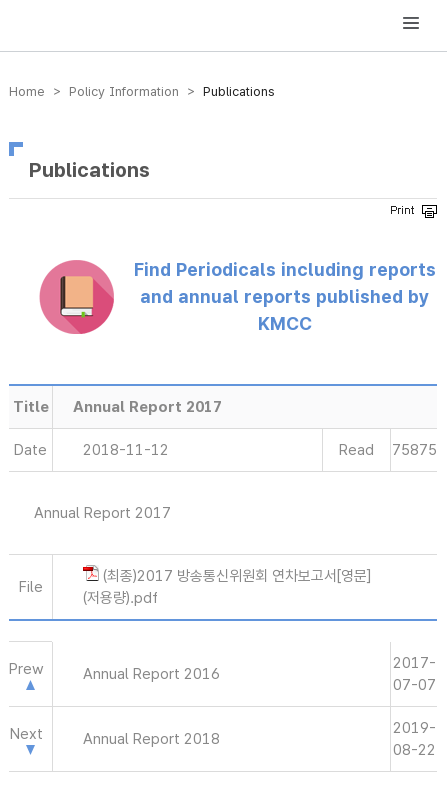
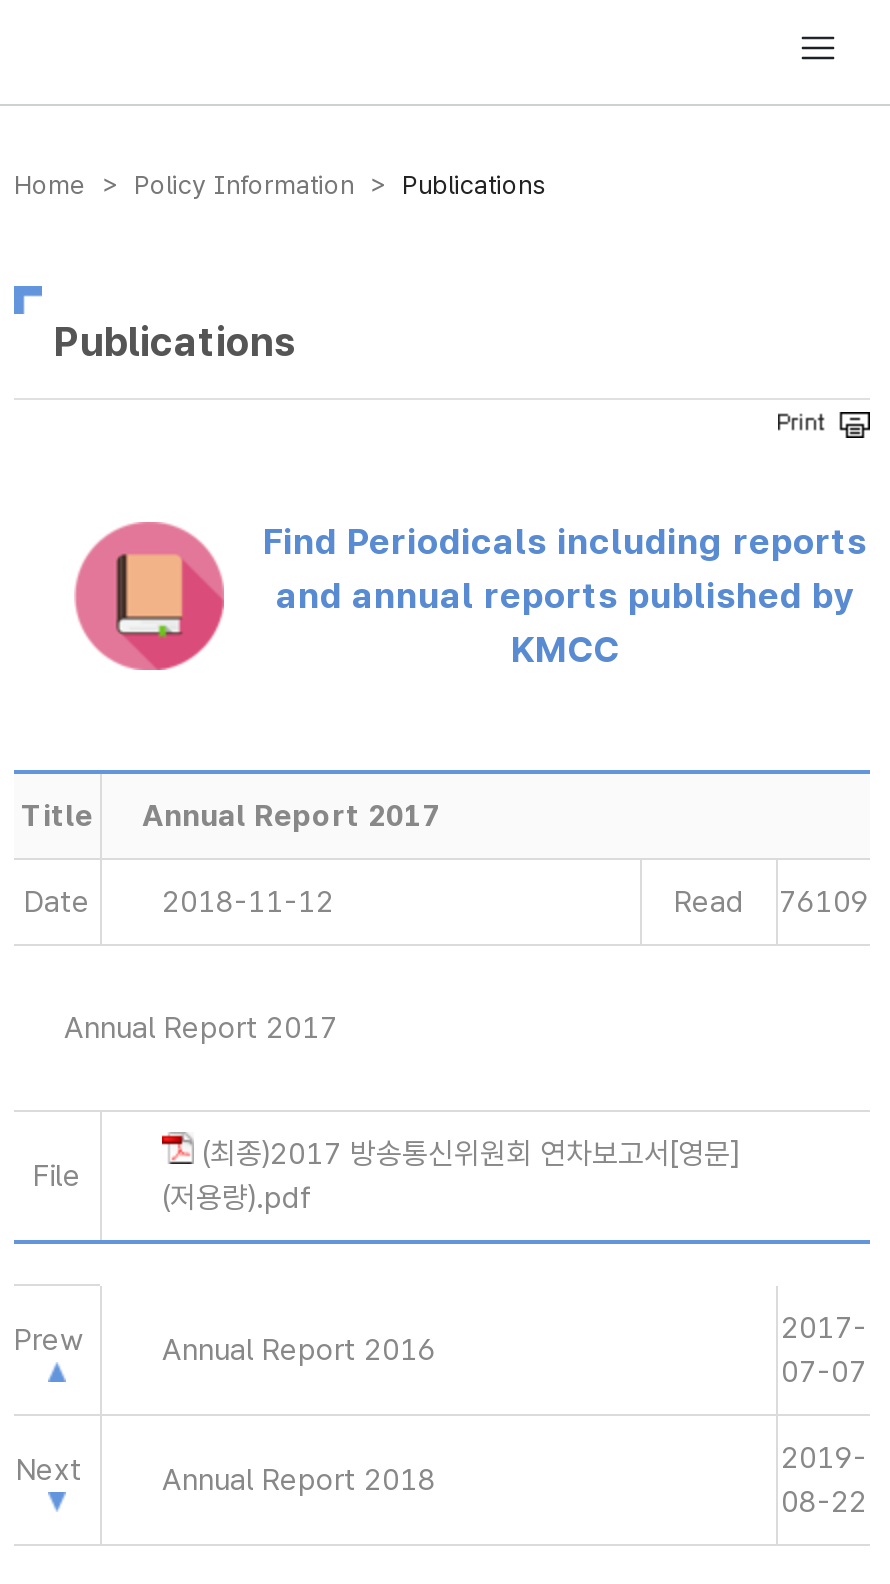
[339,441,436,459] Read 75875 -> [674,884,869,920] Read 76109

